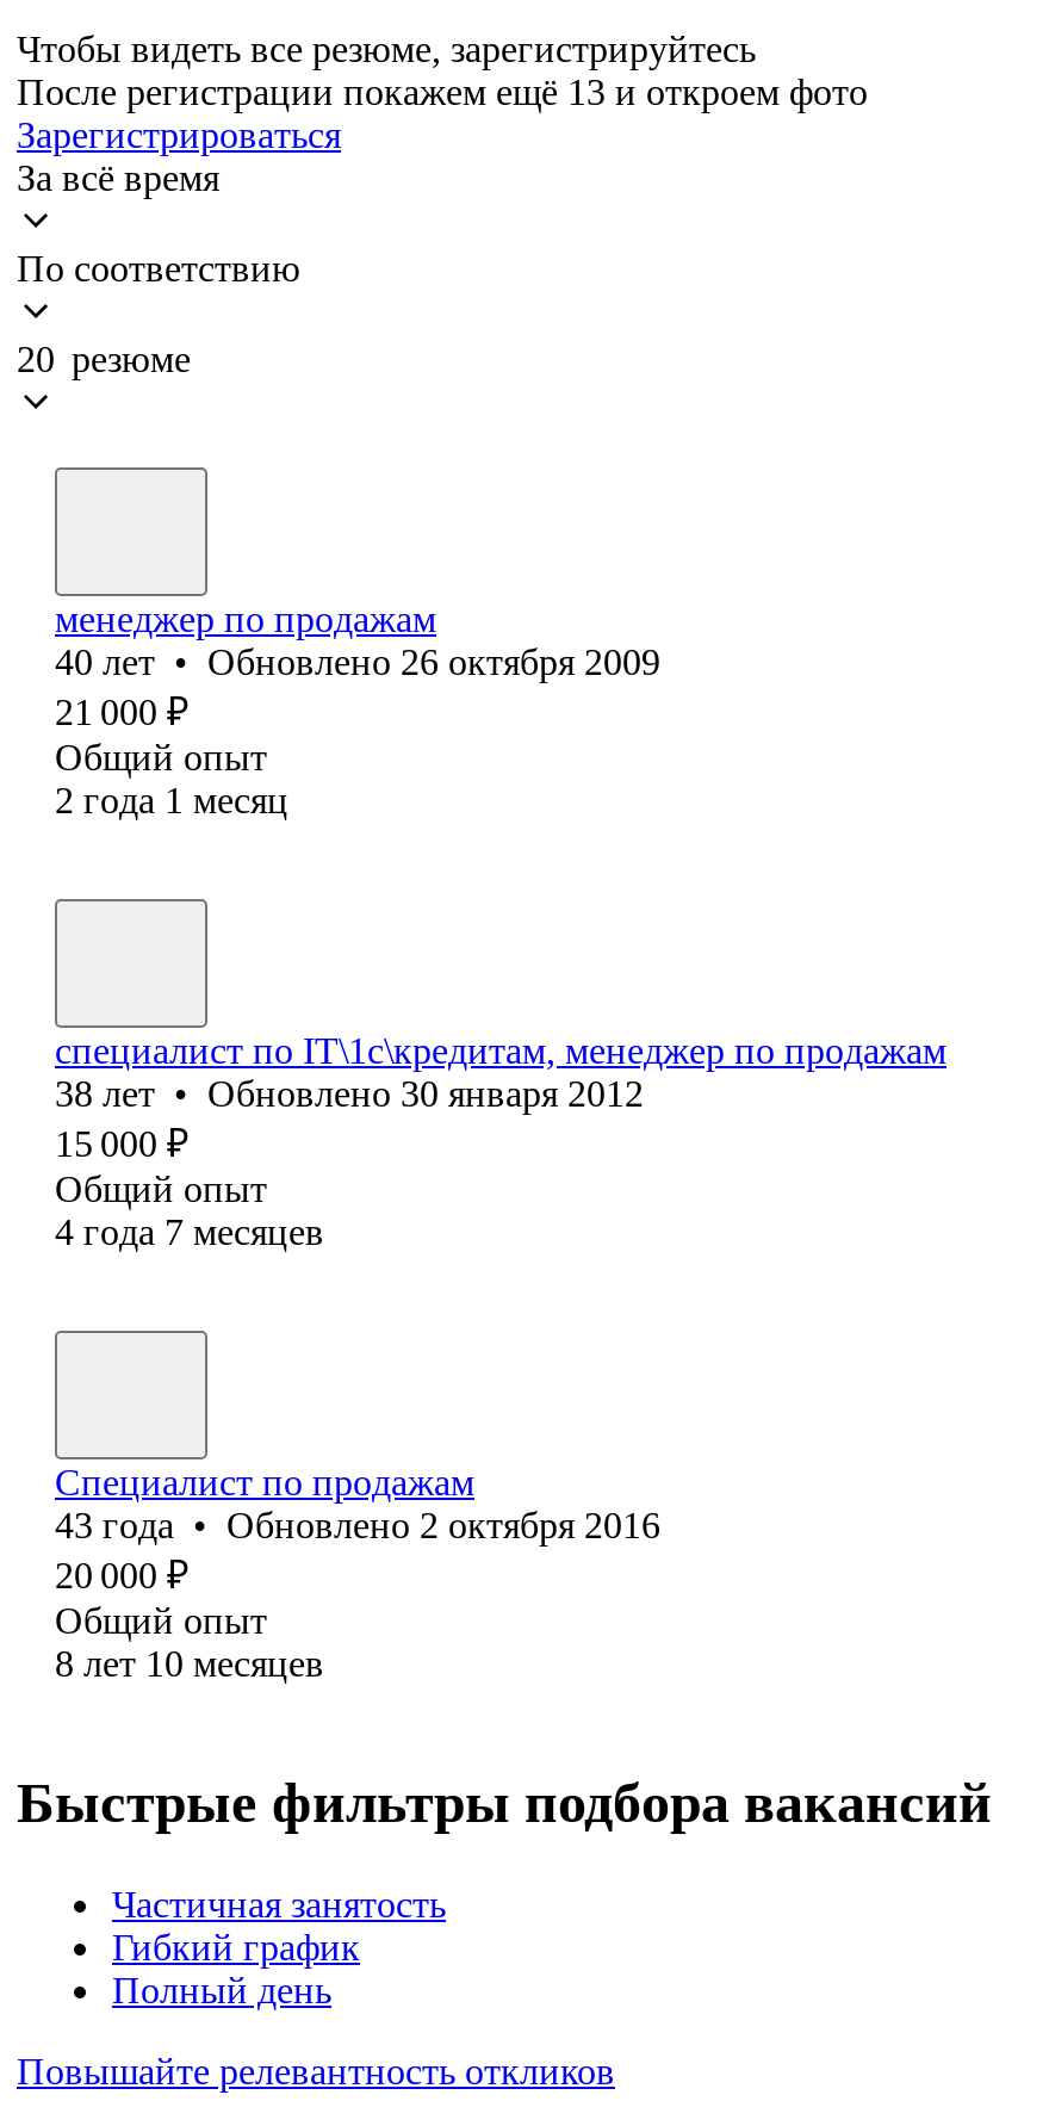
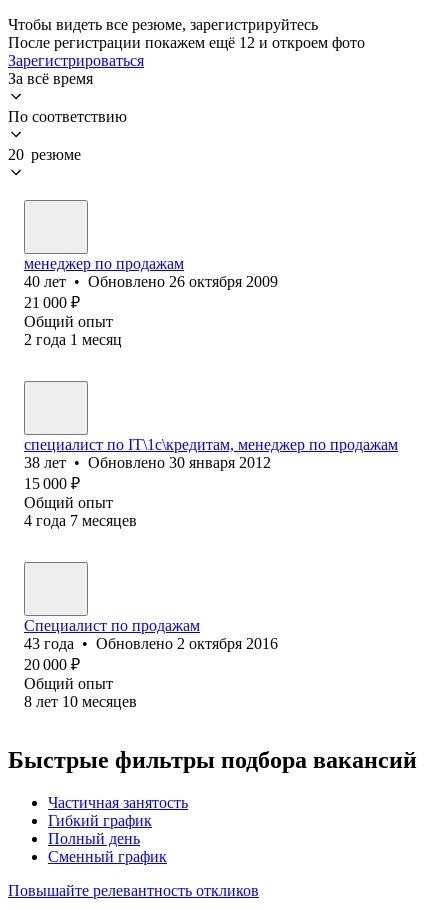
[17,71,868,112] После регистрации покажем ещё 13 и откроем фото -> [8,34,365,51] После регистрации покажем ещё 12 и откроем фото
none -> [48,848,167,865] Сменный график

